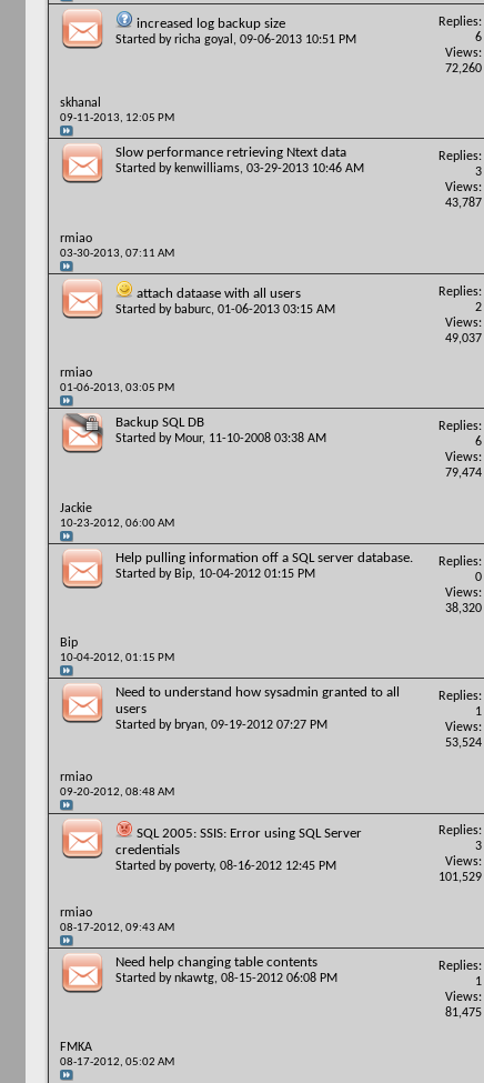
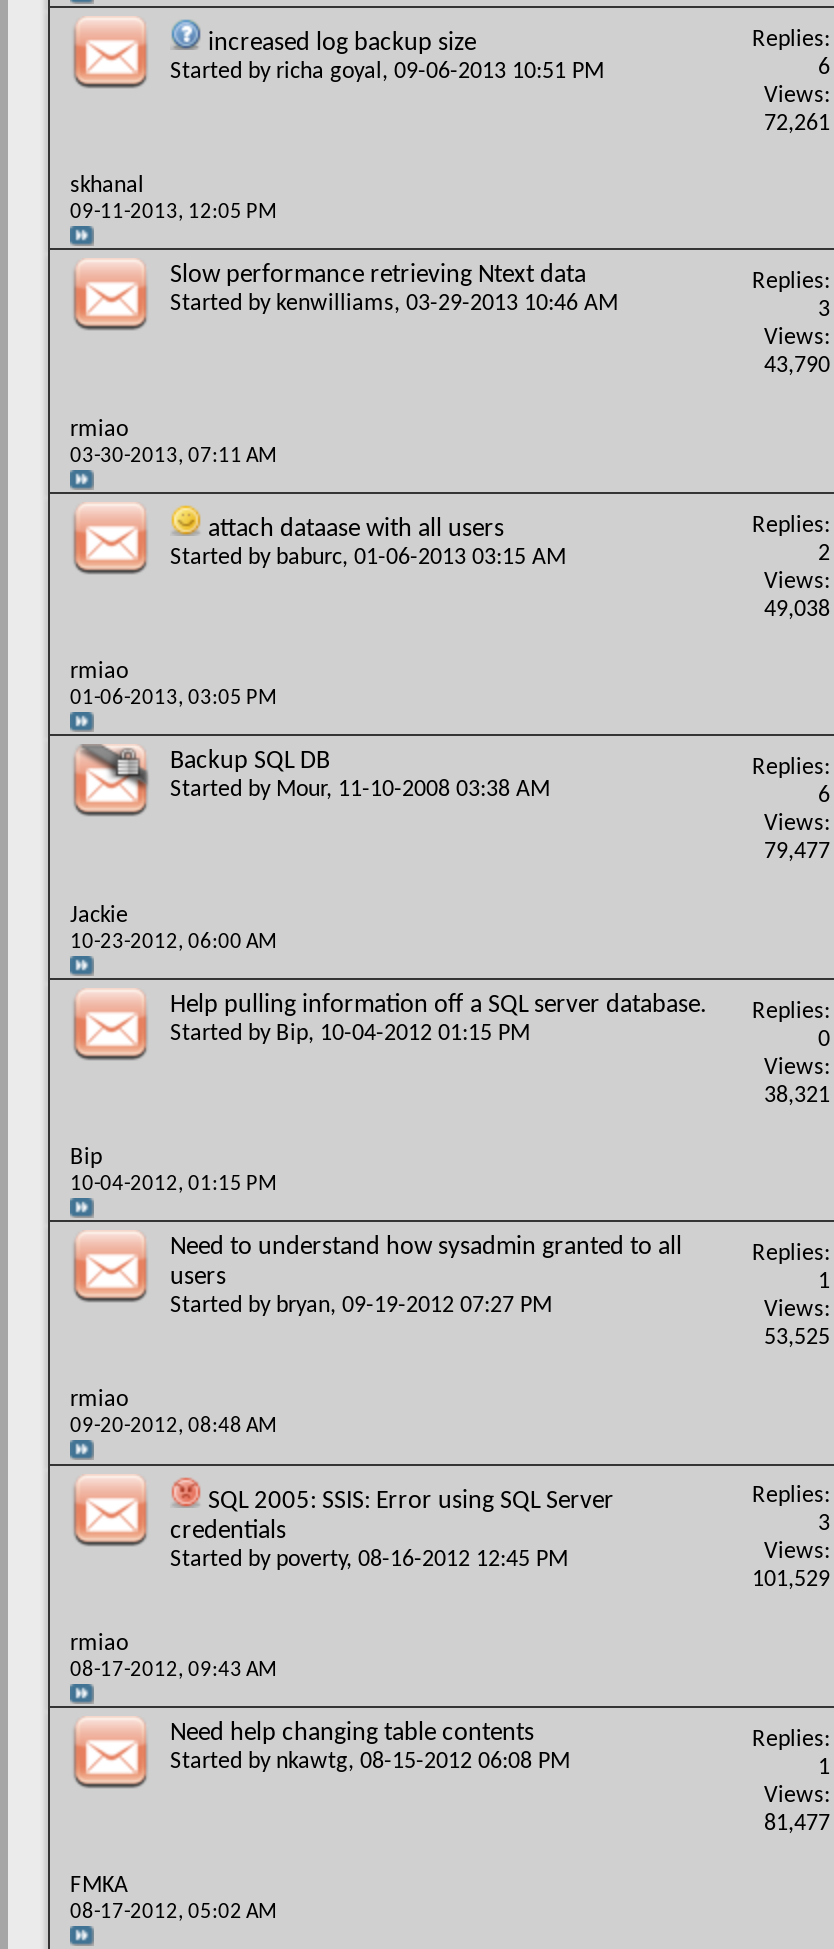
[445,62,482,75] 72,260 -> [764,111,830,135] 72,261
[445,197,482,210] 43,787 -> [764,354,830,378] 43,790
[445,332,482,345] 49,037 -> [764,597,830,621] 49,038
[445,467,482,480] 79,474 -> [764,840,830,864] 79,477
[445,601,482,615] 38,320 -> [764,1083,830,1107] 38,321
[445,736,482,750] 53,524 -> [764,1326,830,1350] 53,525
[445,1006,482,1020] 81,475 -> [764,1812,830,1836] 81,477

